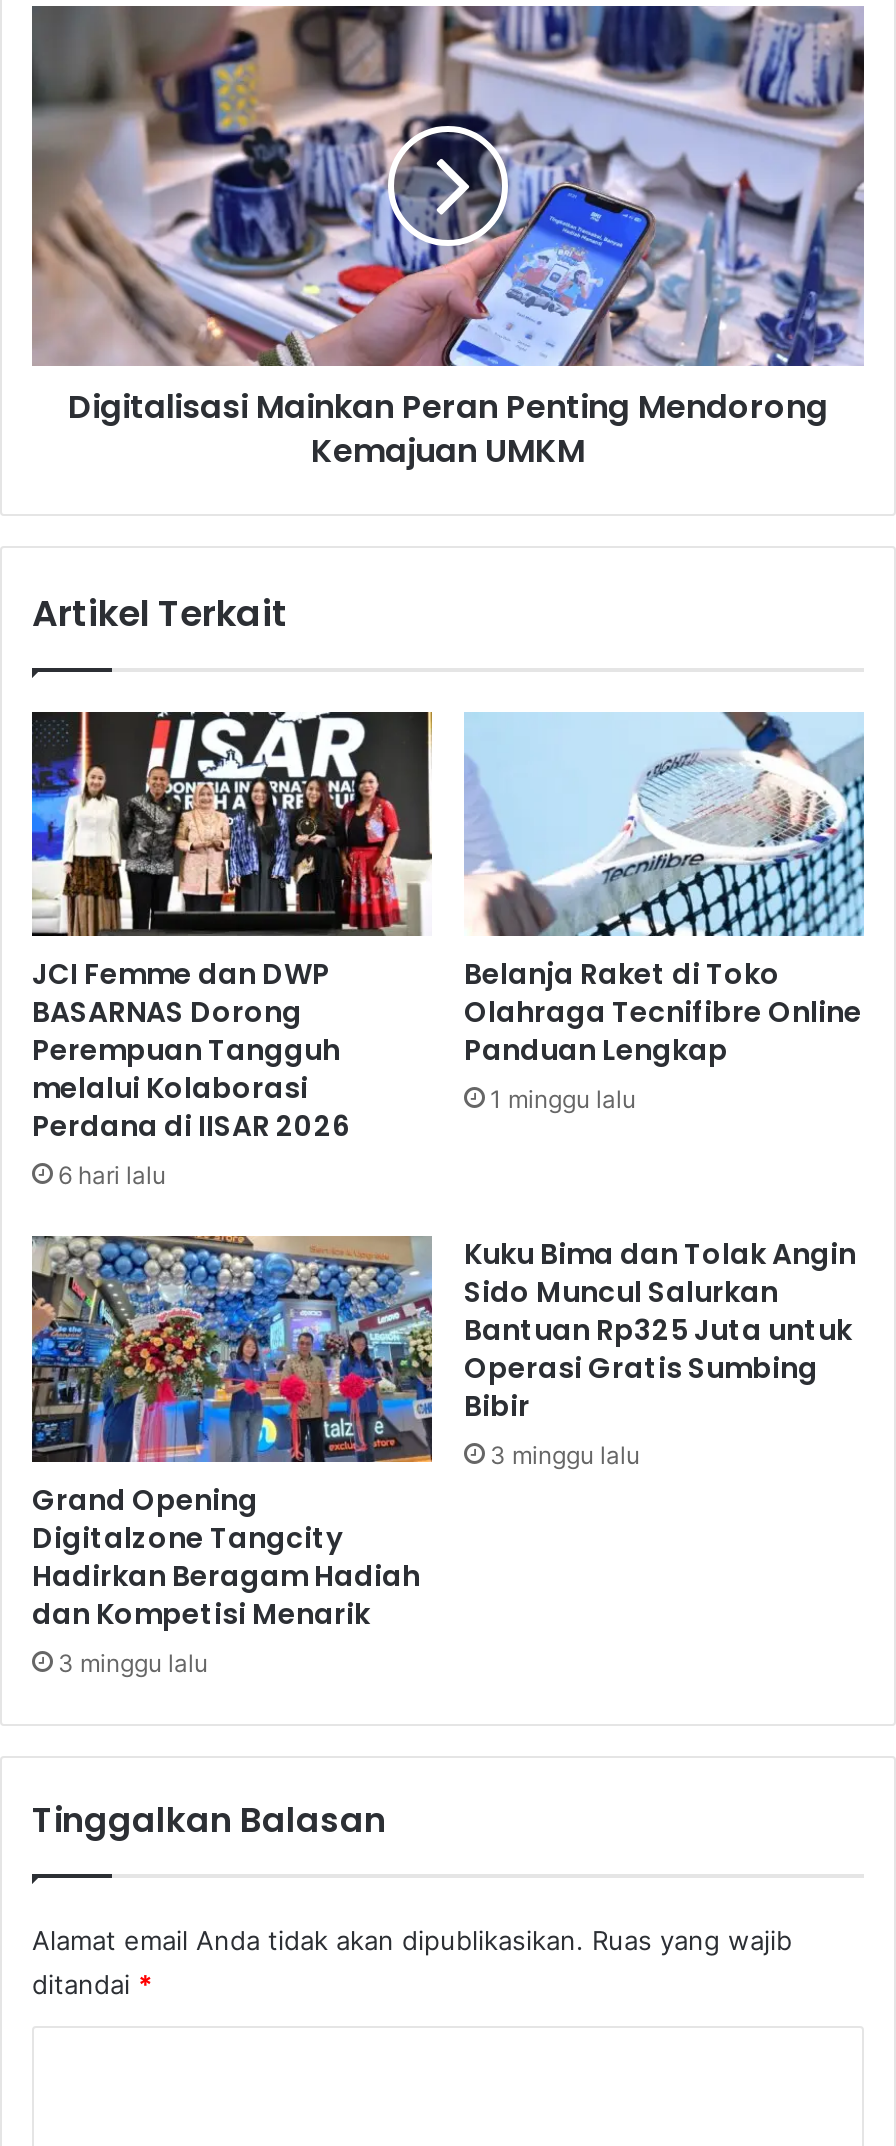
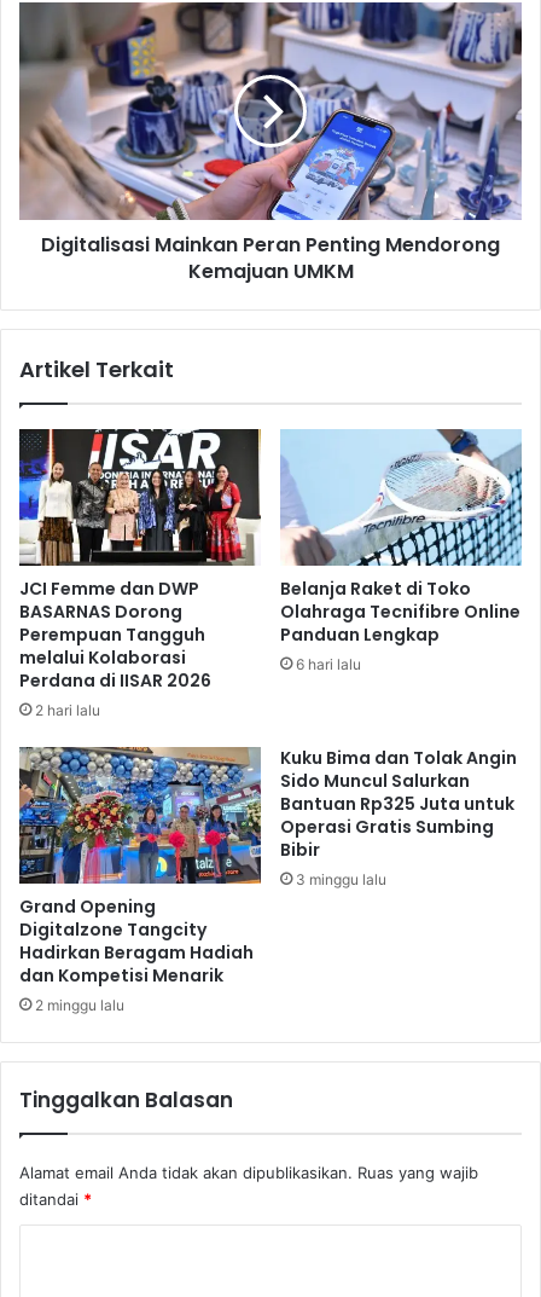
[490,1085,636,1115] 1 minggu lalu -> [296,656,361,674] 6 hari lalu
[58,1161,166,1191] 6 hari lalu -> [35,701,100,720] 2 hari lalu
[58,1648,208,1678] 3 minggu lalu -> [35,996,124,1014] 2 minggu lalu

